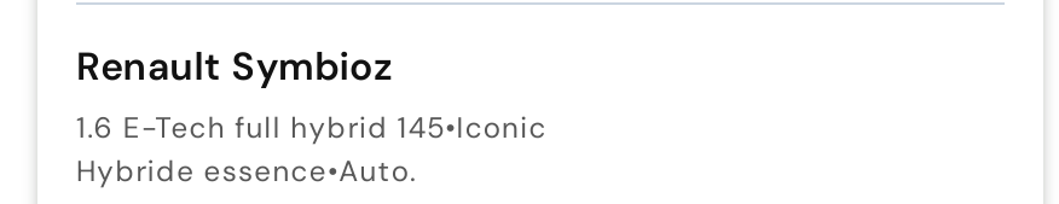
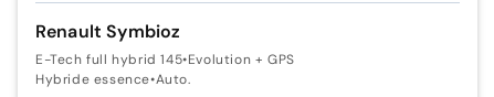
[76,109,547,147] 1.6 E-Tech full hybrid 145•Iconic -> [35,51,295,68] E-Tech full hybrid 145•Evolution + GPS

